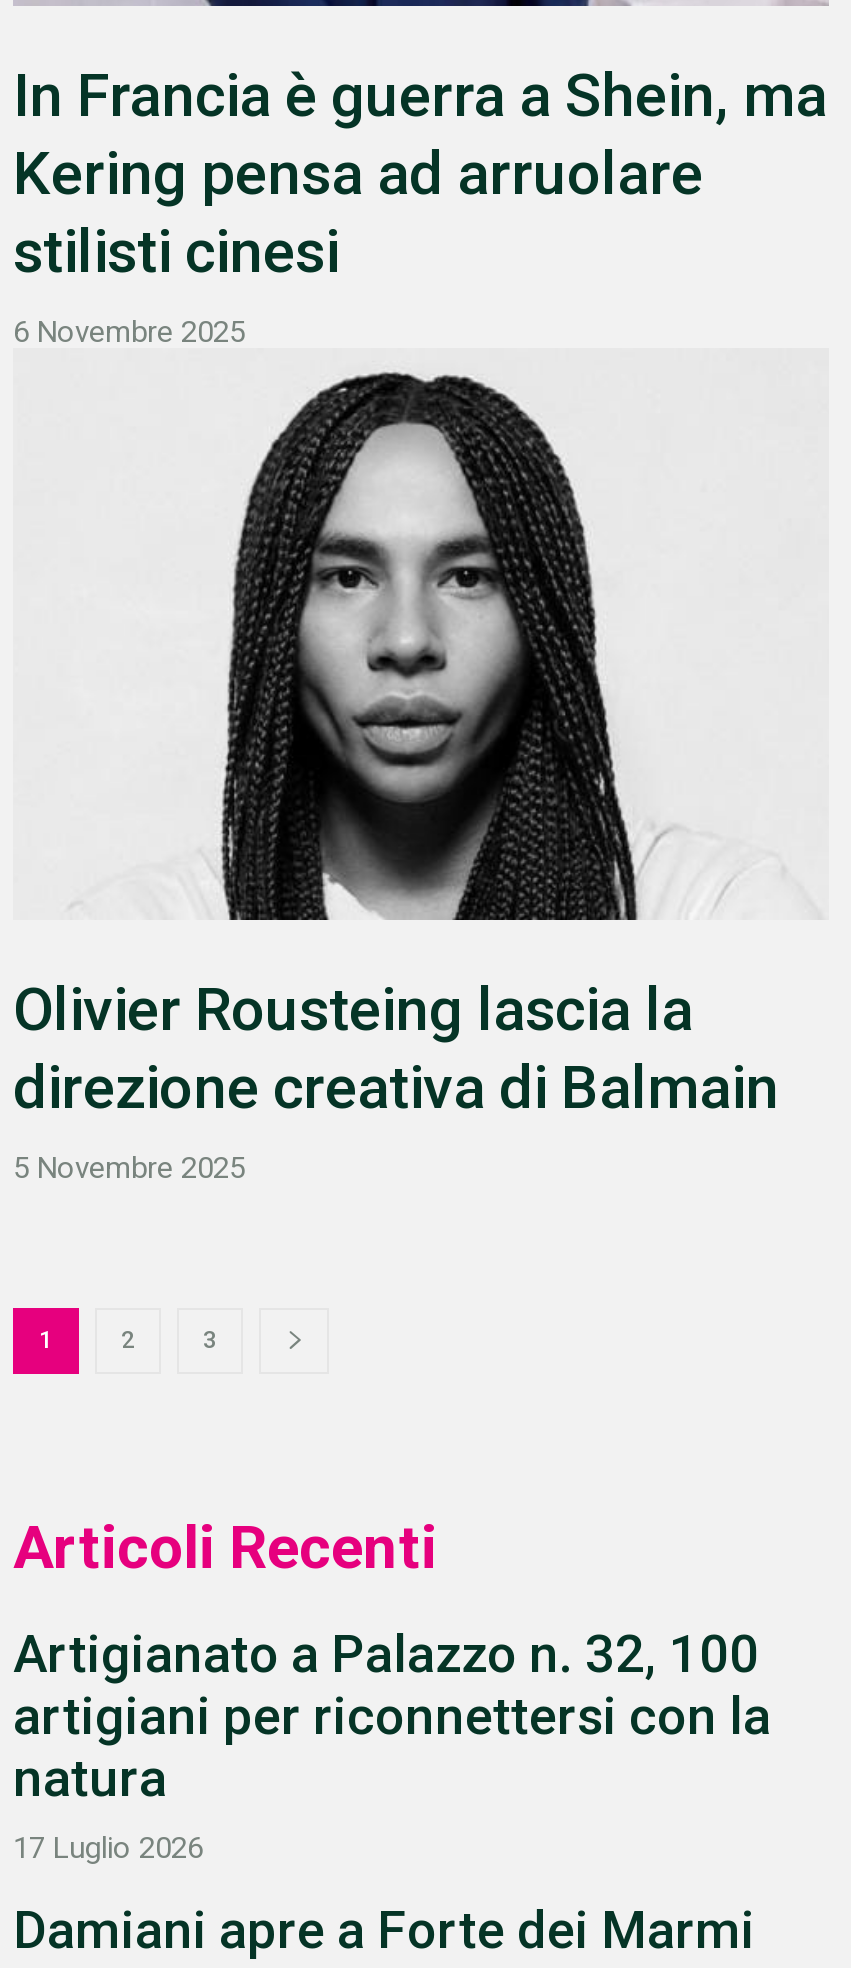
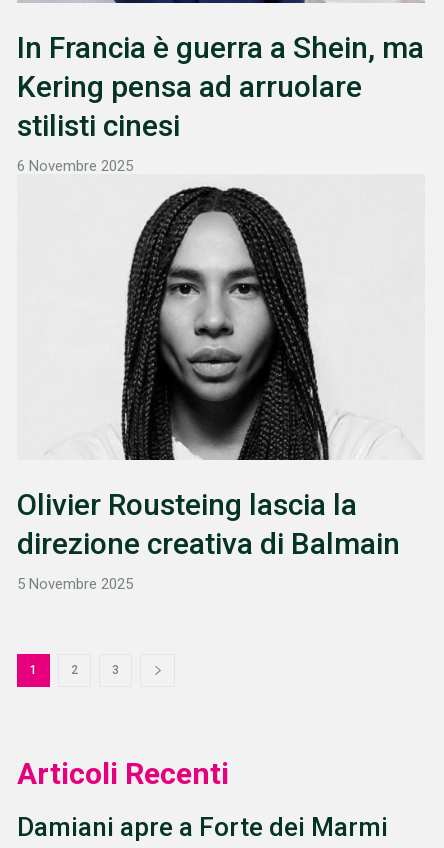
[13,1624,771,1866] Artigianato a Palazzo n. 32, 100 | artigiani per riconnettersi con la | natura | 17 Luglio 2026 -> none

